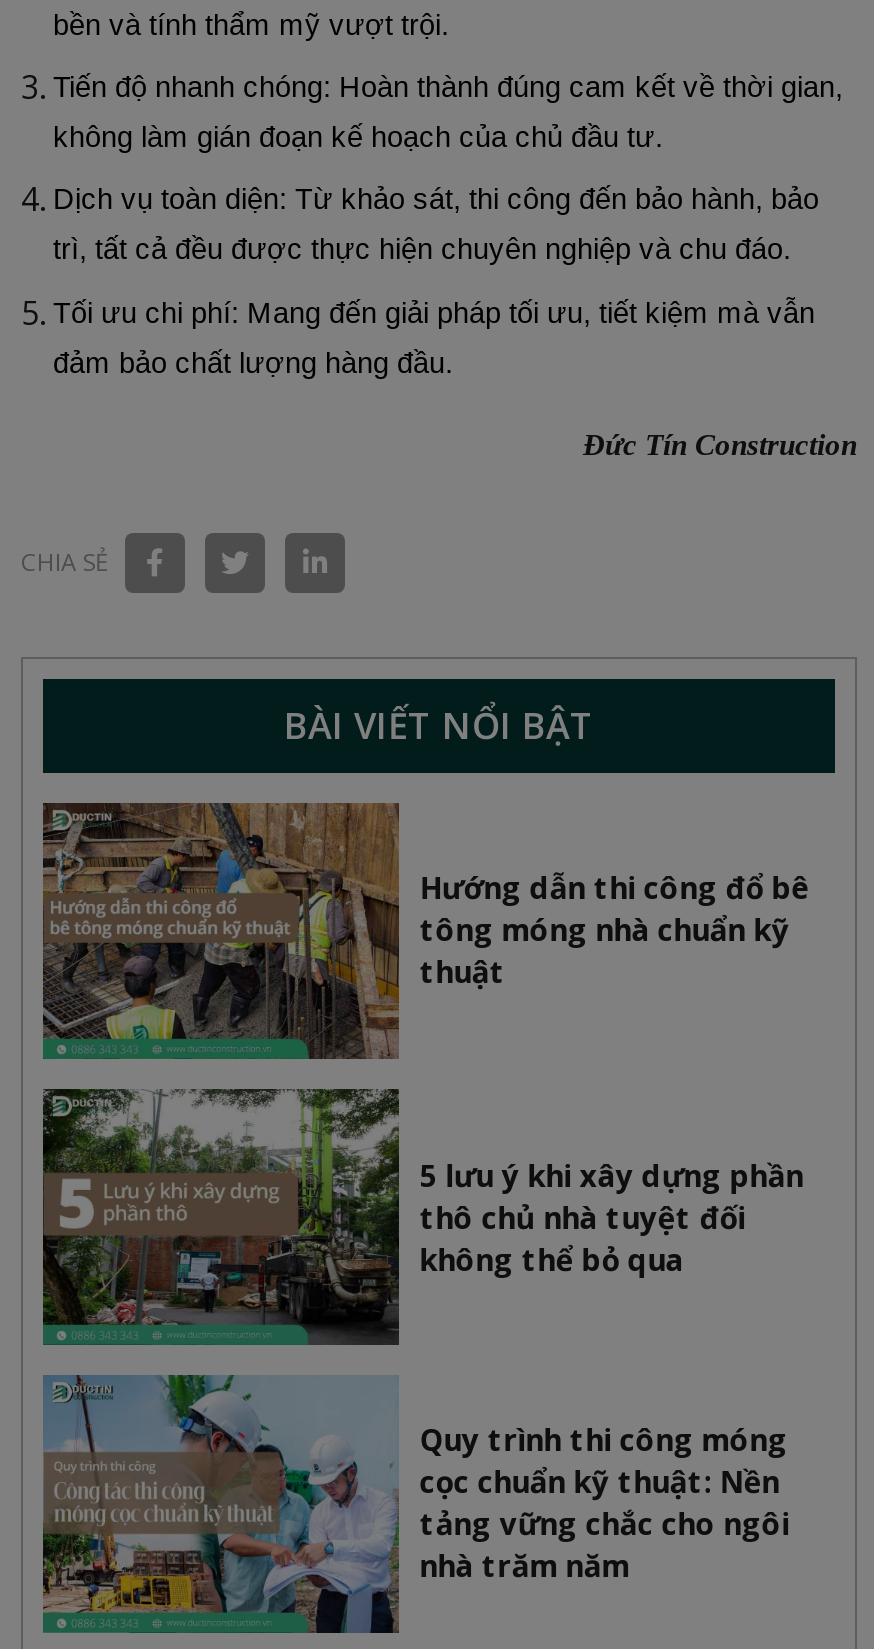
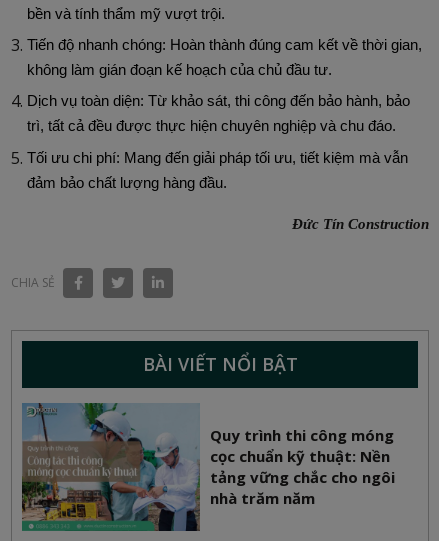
[41,801,809,1059] [image] | Hướng dẫn thi công đổ bê | tông móng nhà chuẩn kỹ | thuật -> none
[41,1085,803,1347] [image] | 5 lưu ý khi xây dựng phần | thô chủ nhà tuyệt đối | không thể bỏ qua -> none

